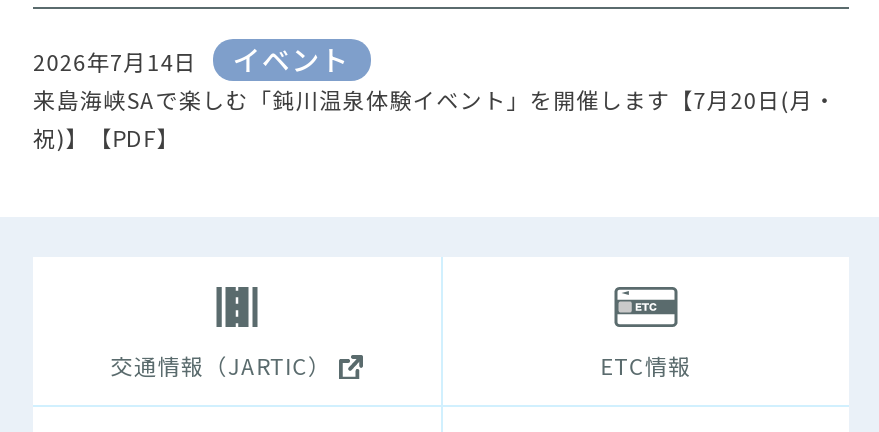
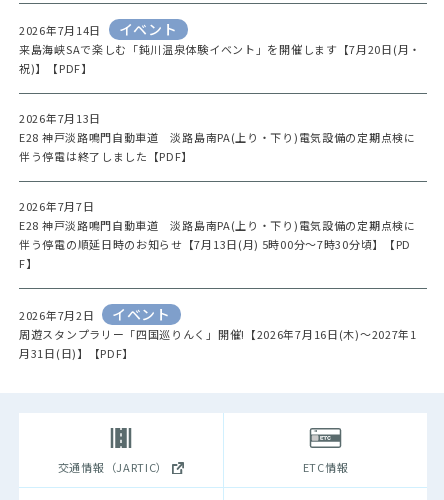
none -> [19,110,417,361] 2026年7月13日 | E28 神戸淡路鳴門自動車道 淡路島南PA(上り・下り)電気設備の定期点検に | 伴う停電は終了しました【PDF】 | 2026年7月7日 | E28 神戸淡路鳴門自動車道 淡路島南PA(上り・下り)電気設備の定期点検に | 伴う停電の順延日時のお知らせ【7月13日(月) 5時00分～7時30分頃】【PD | F】 | 2026年7月2日 | イベント | 周遊スタンプラリー「四国巡りんく」開催!【2026年7月16日(木)～2027年1 | 月31日(日)】【PDF】

